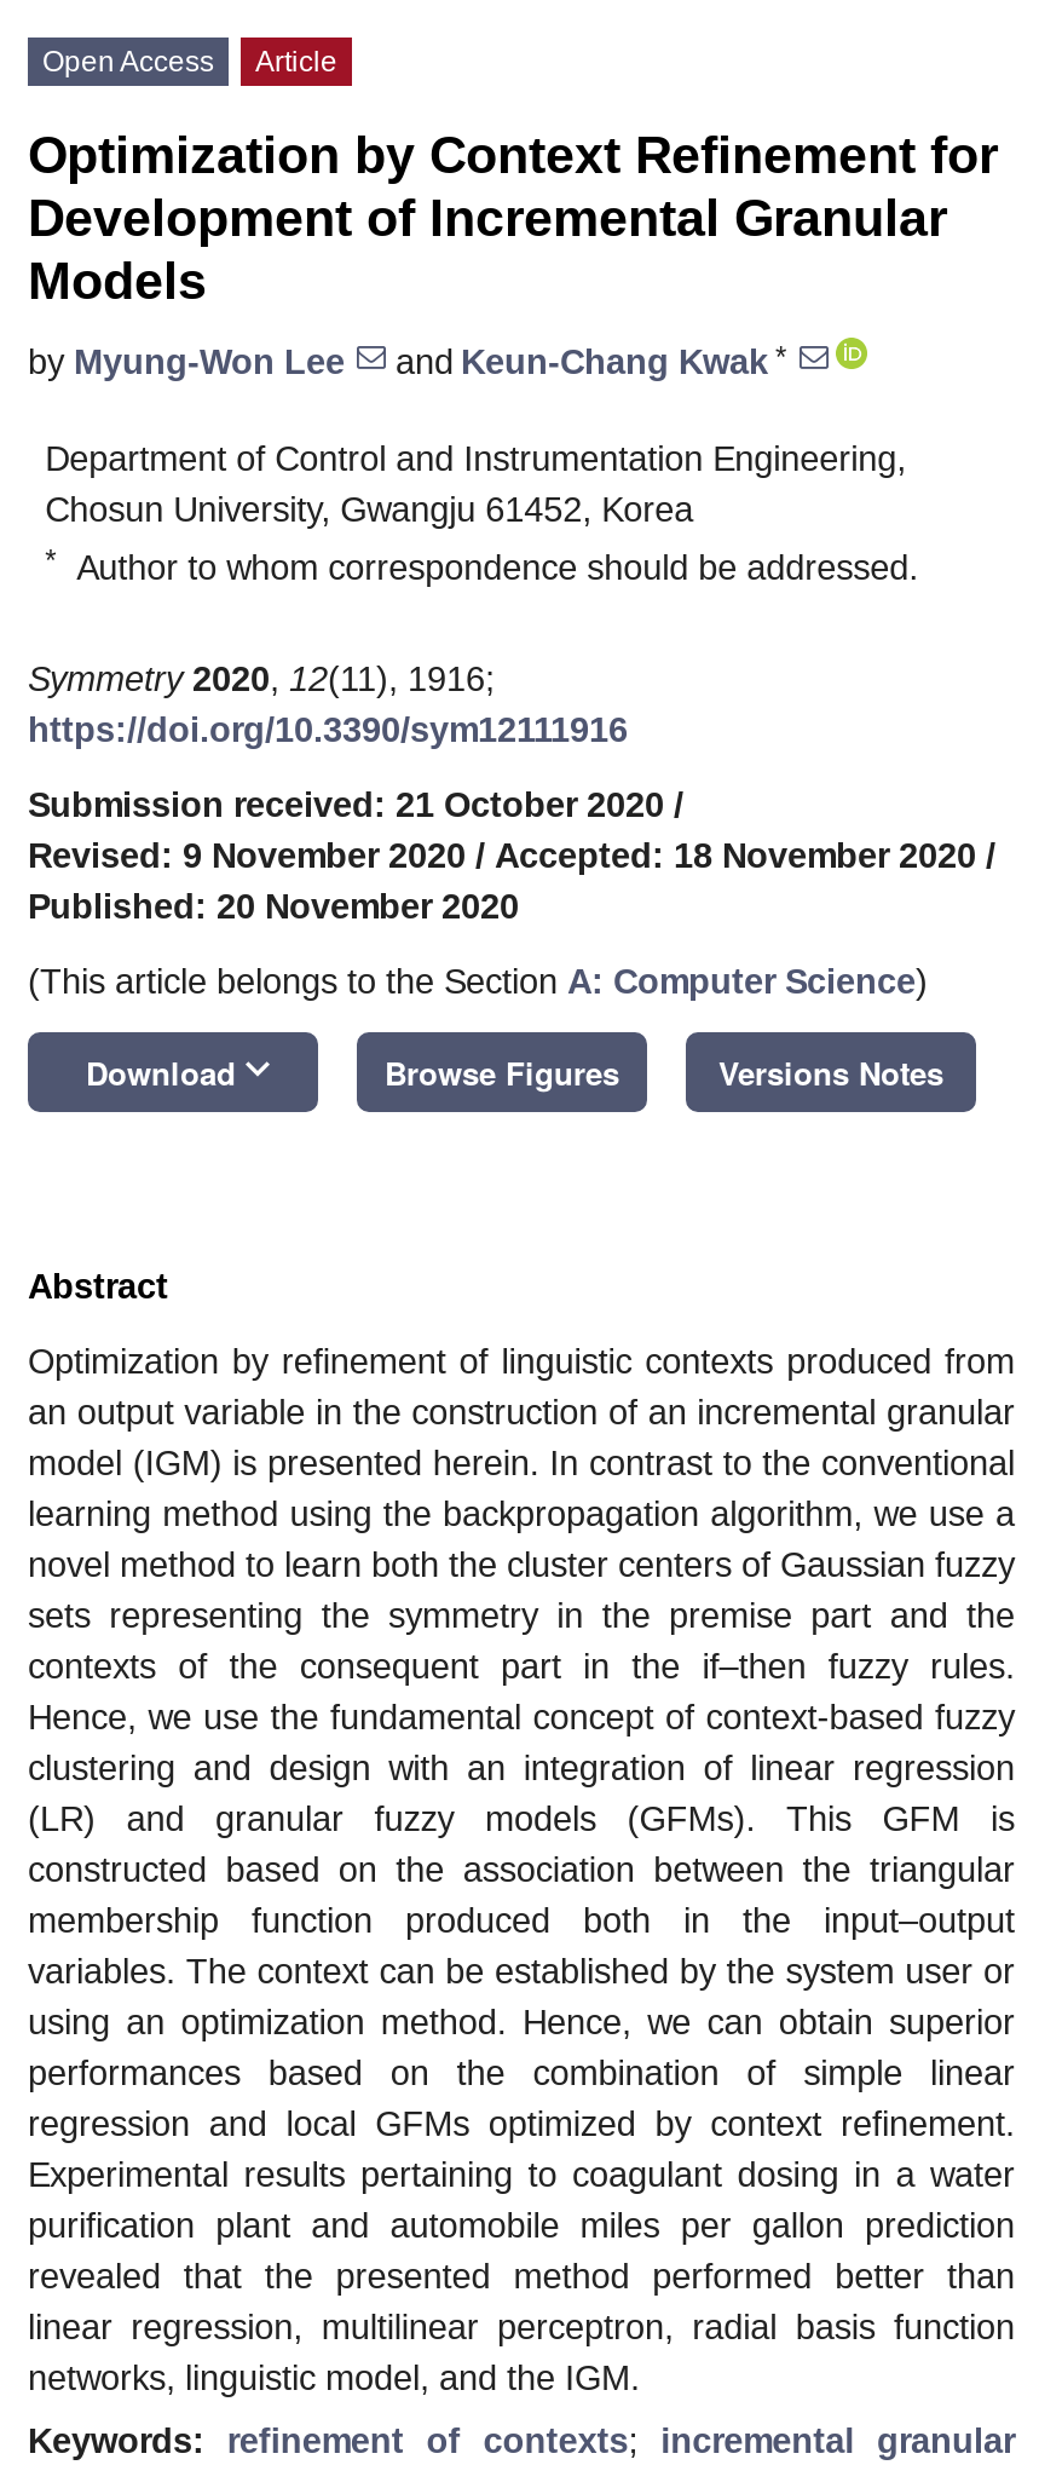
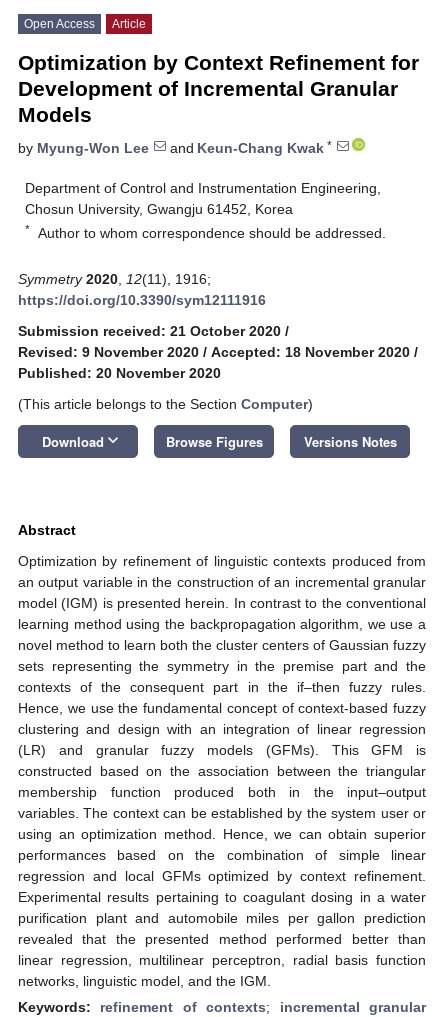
[28,961,928,1000] (This article belongs to the Section A: Computer Science) -> [18,396,313,412] (This article belongs to the Section Computer)

